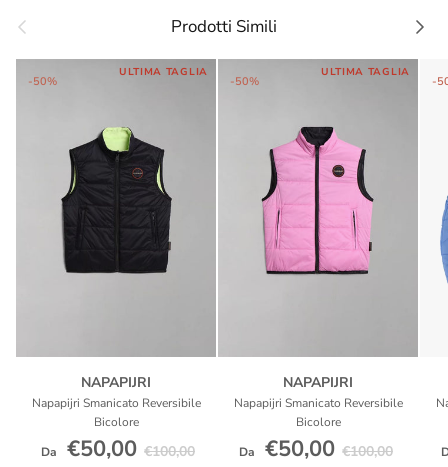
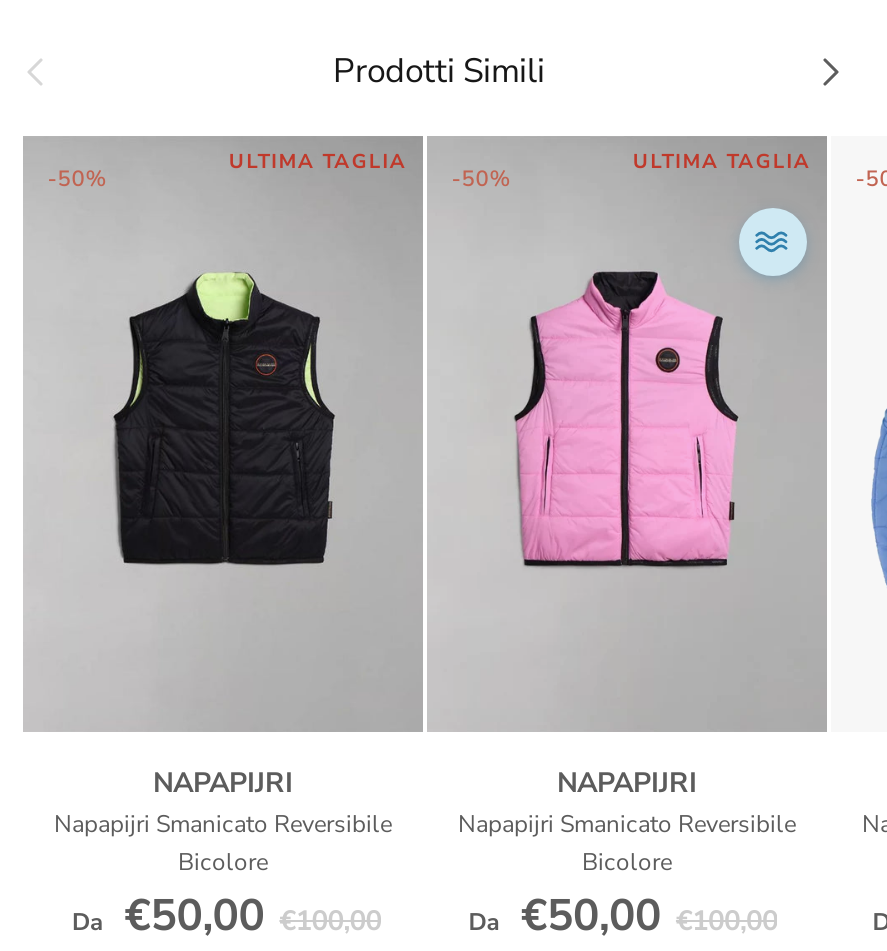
none -> [739,207,807,277] [image]

